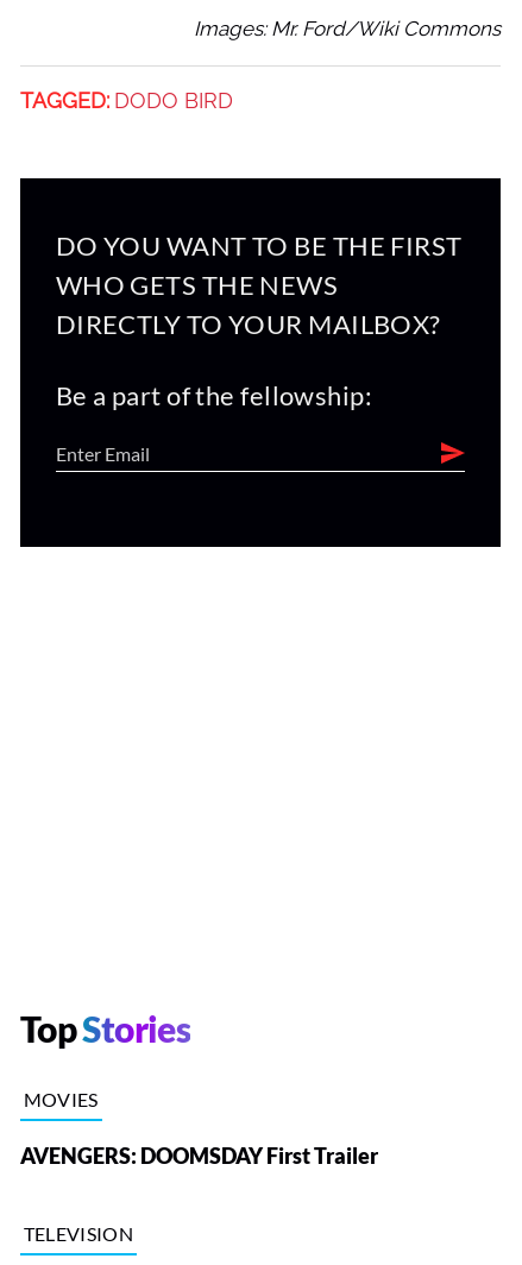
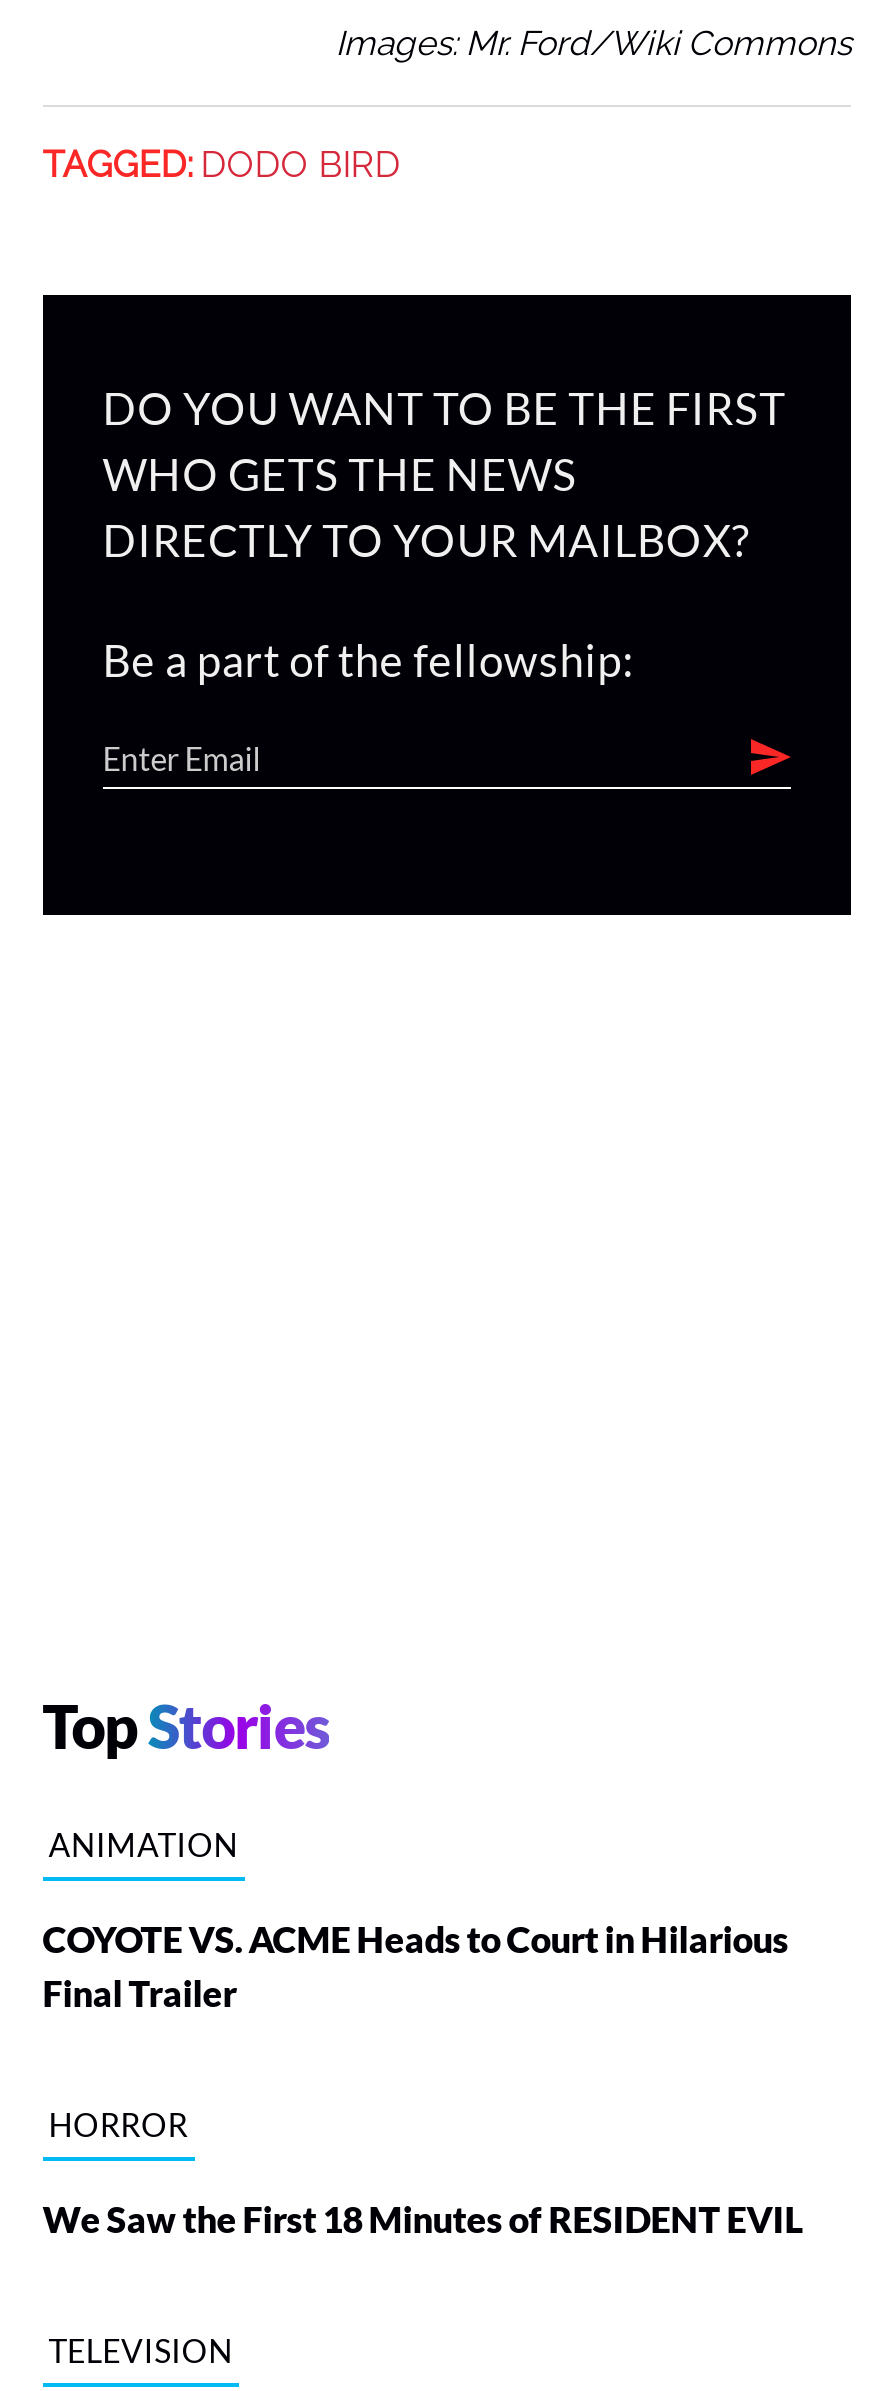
[20,1088,378,1169] MOVIES | AVENGERS: DOOMSDAY First Trailer -> [42,1825,802,2241] ANIMATION | COYOTE VS. ACME Heads to Court in Hilarious | Final Trailer | HORROR | We Saw the First 18 Minutes of RESIDENT EVIL

